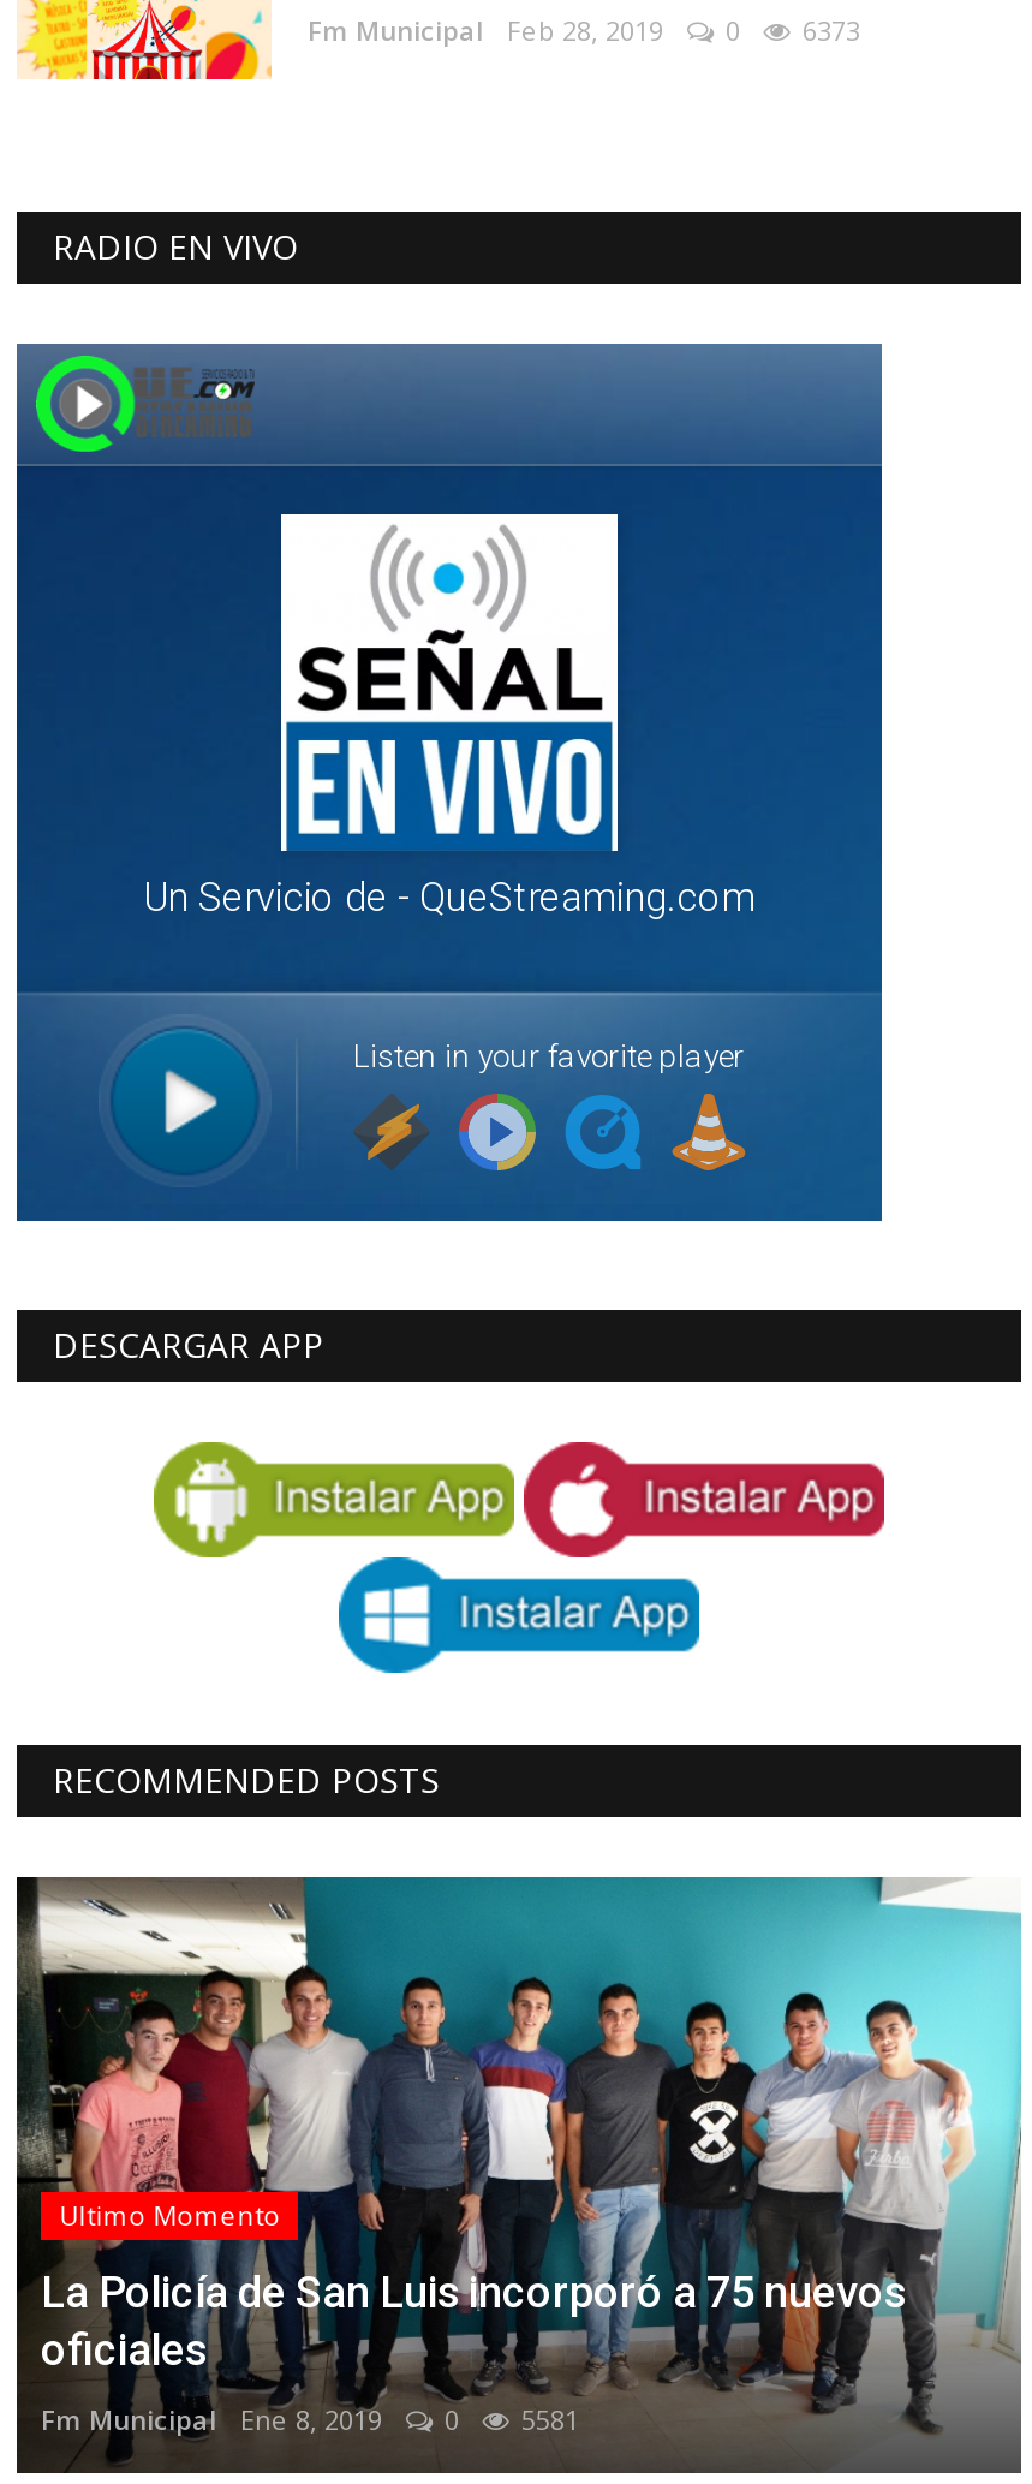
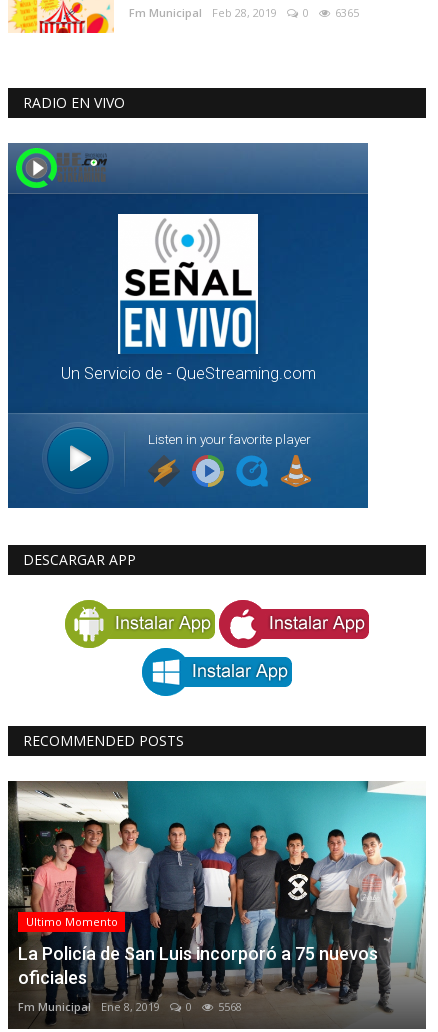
[308,11,860,47] Fm Municipal Feb 28, 2019 0 6373 -> [129,5,359,20] Fm Municipal Feb 28, 2019 0 6365
[41,2402,579,2438] Fm Municipal Ene 8, 2019 0 5581 -> [18,999,242,1014] Fm Municipal Ene 8, 2019 0 5568

